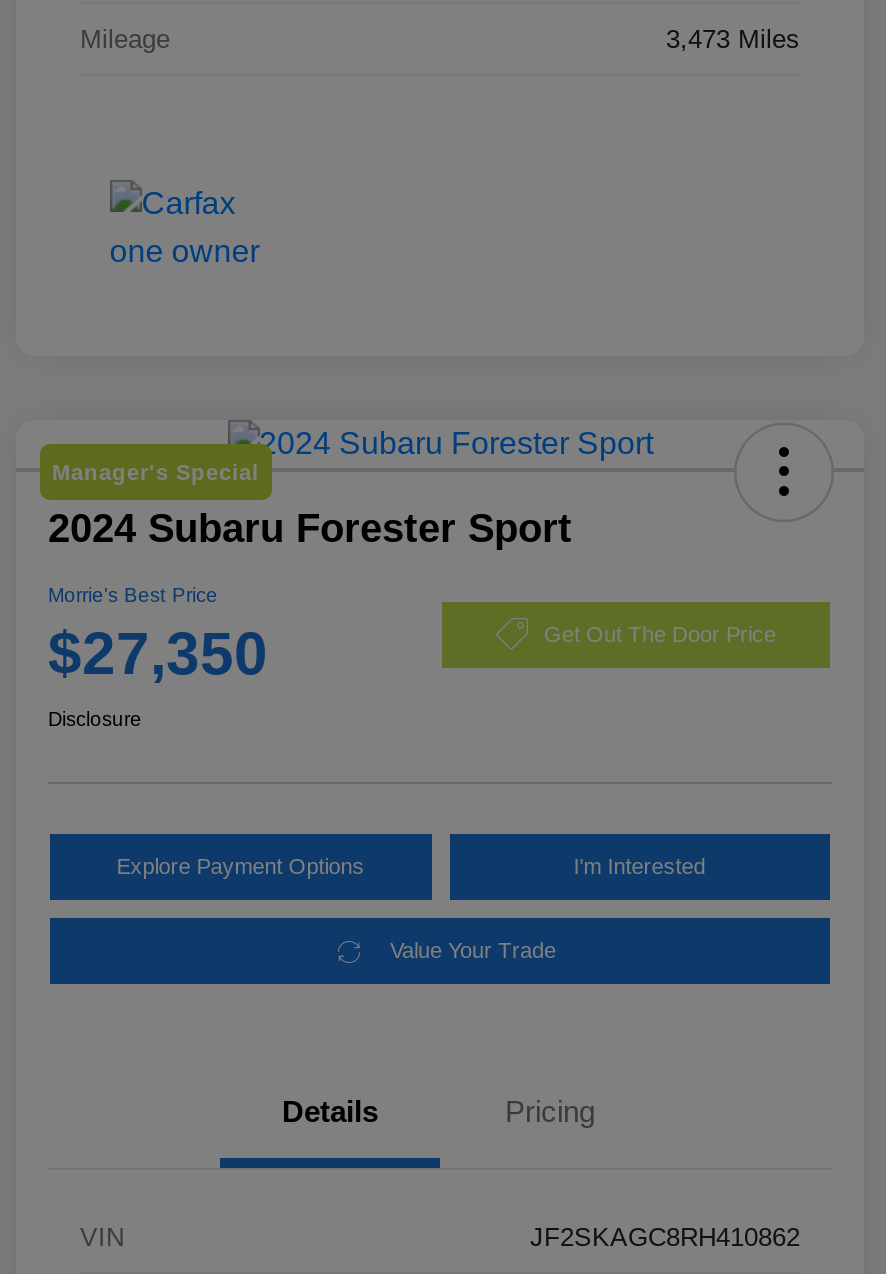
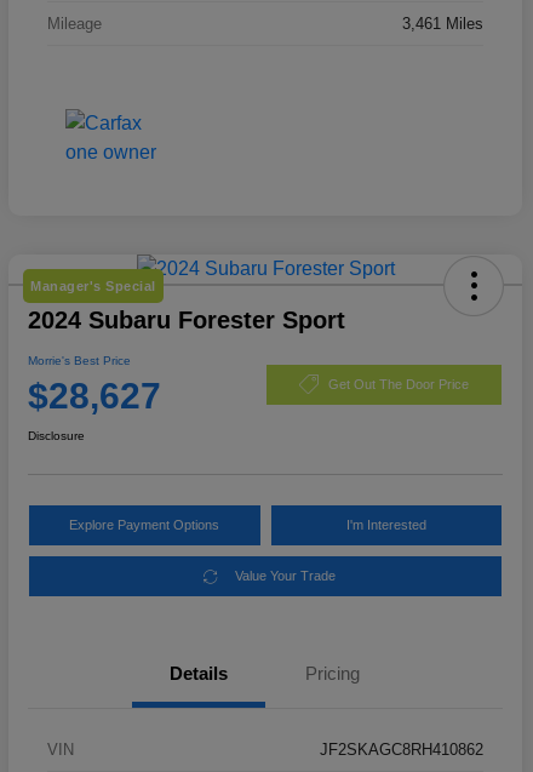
[666,24,800,54] 3,473 Miles -> [402,15,483,33] 3,461 Miles
[48,620,268,686] $27,350 -> [28,376,161,416] $28,627

